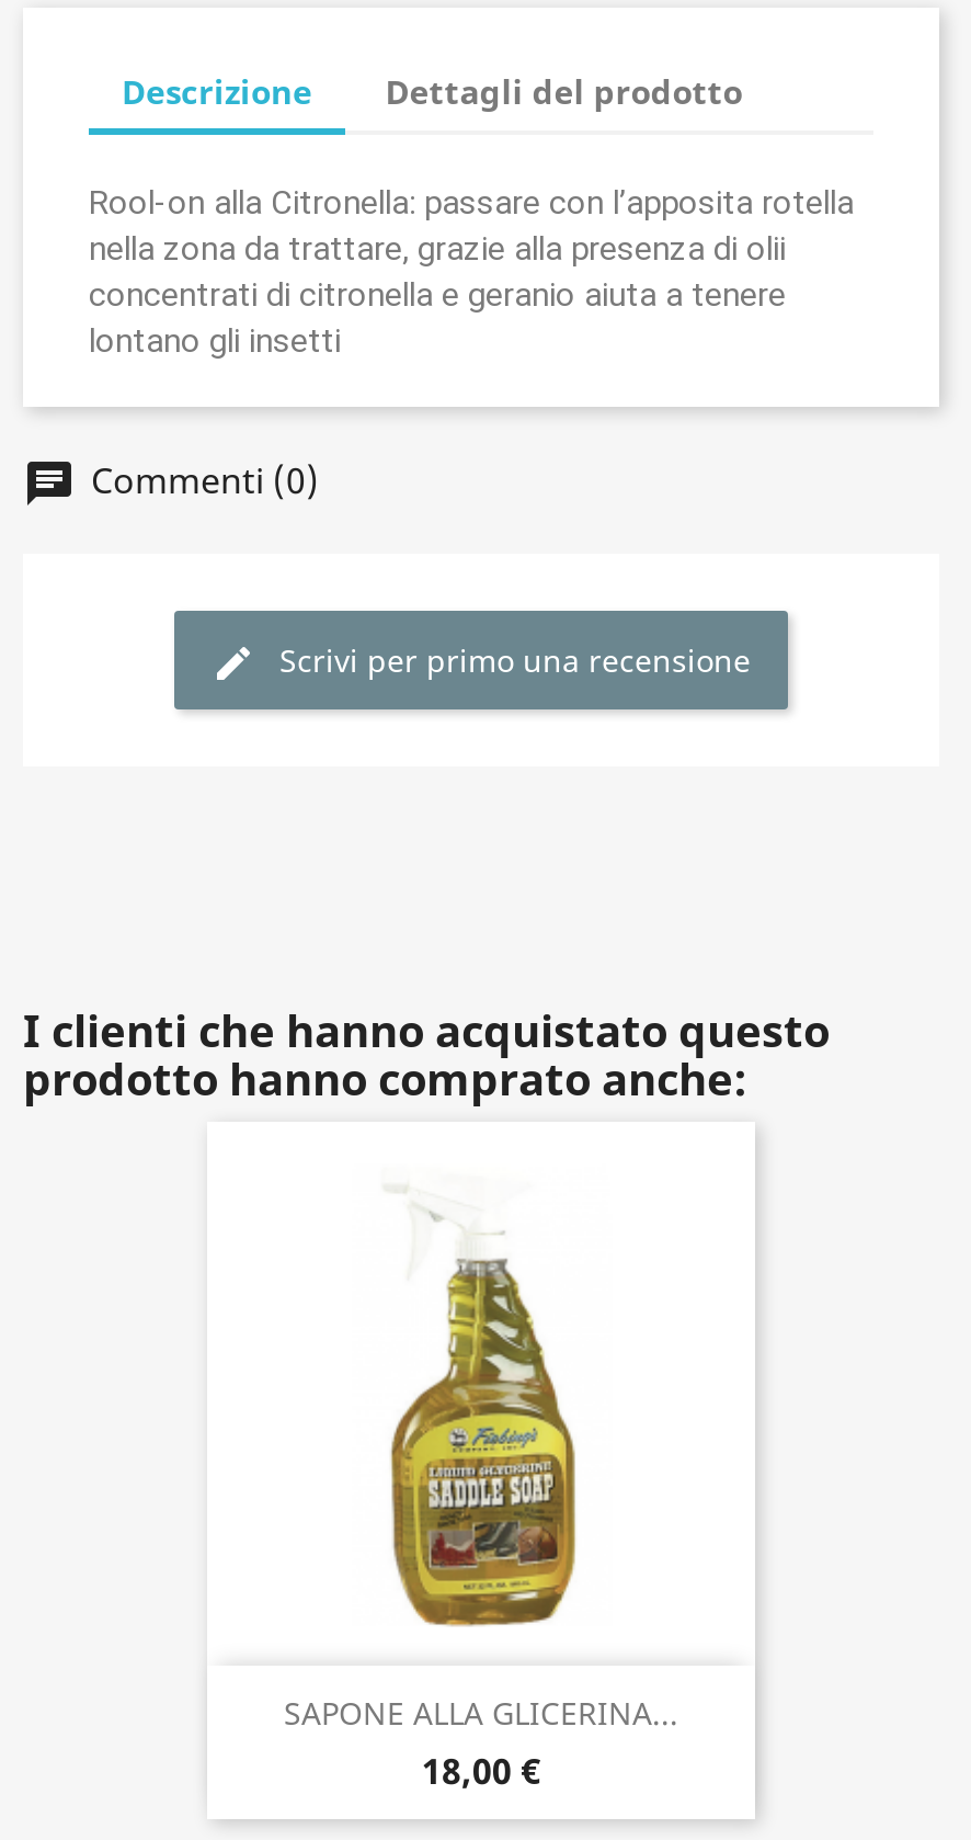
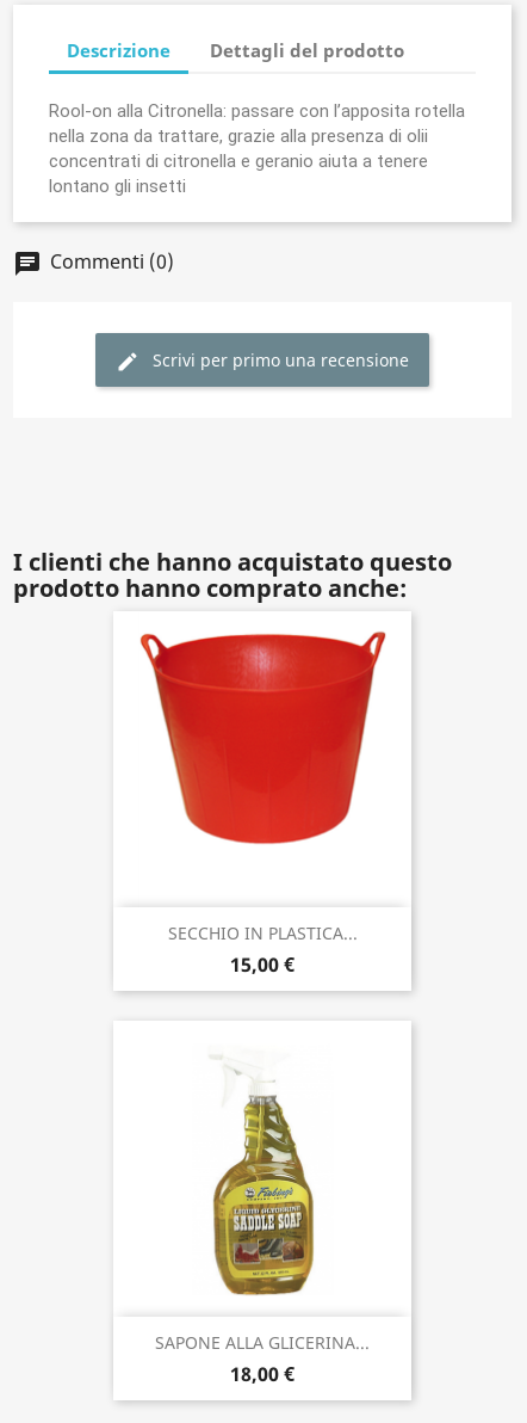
none -> [139,632,386,845] [image]
none -> [168,922,357,978] SECCHIO IN PLASTICA... | 15,00 €

